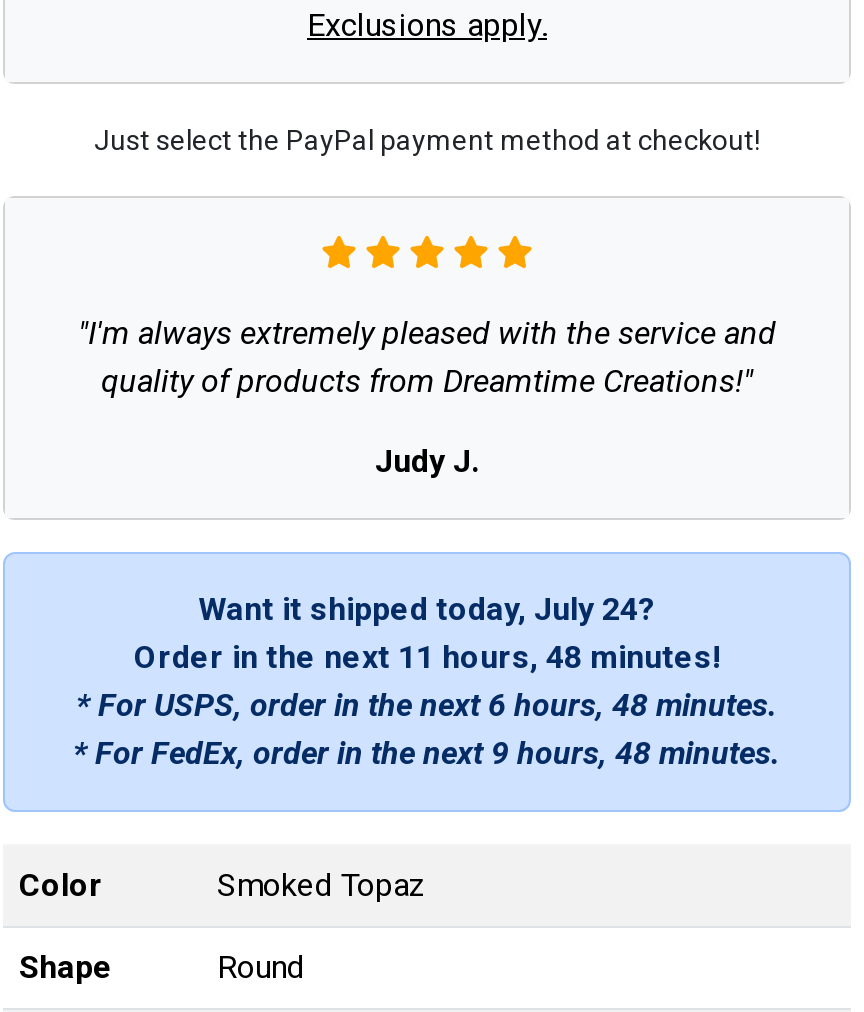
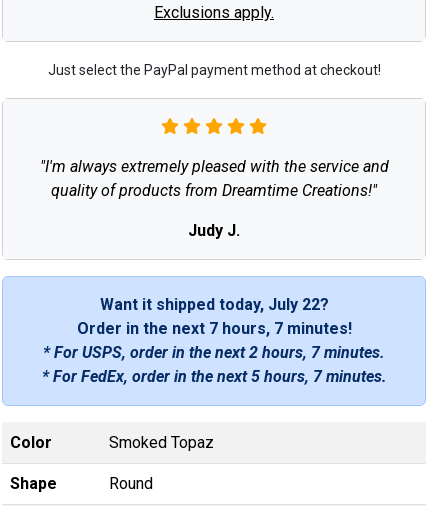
[198,589,656,627] Want it shipped today, July 24? -> [99,295,328,314] Want it shipped today, July 22?
[134,637,720,675] Order in the next 11 hours, 48 minutes! -> [76,319,351,338] Order in the next 7 hours, 7 minutes!
[76,685,778,723] * For USPS, order in the next 6 hours, 48 minutes. -> [43,343,385,362] * For USPS, order in the next 2 hours, 7 minutes.
[73,733,781,771] * For FedEx, order in the next 9 hours, 48 minutes. -> [41,367,386,386] * For FedEx, order in the next 5 hours, 7 minutes.

